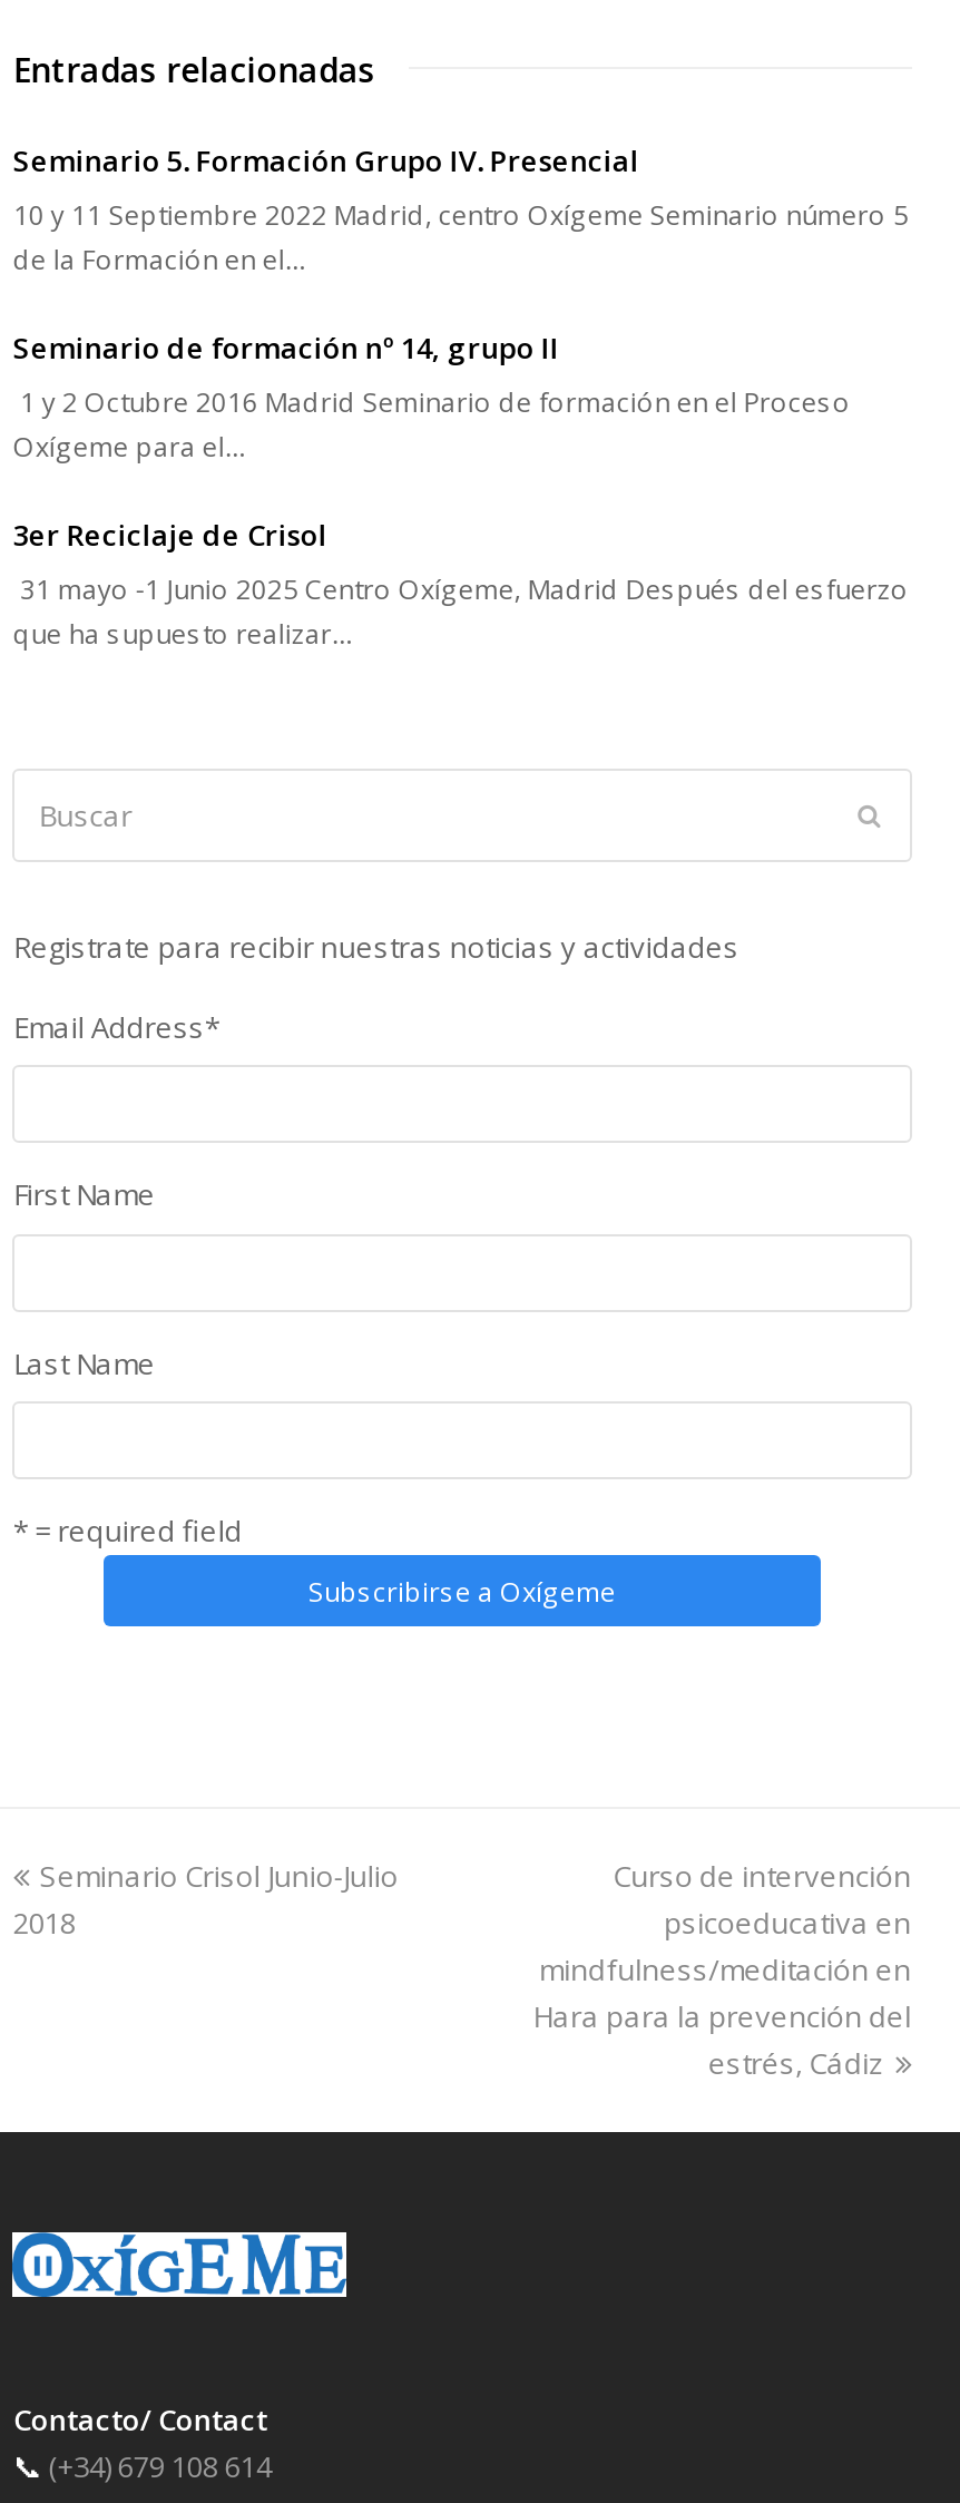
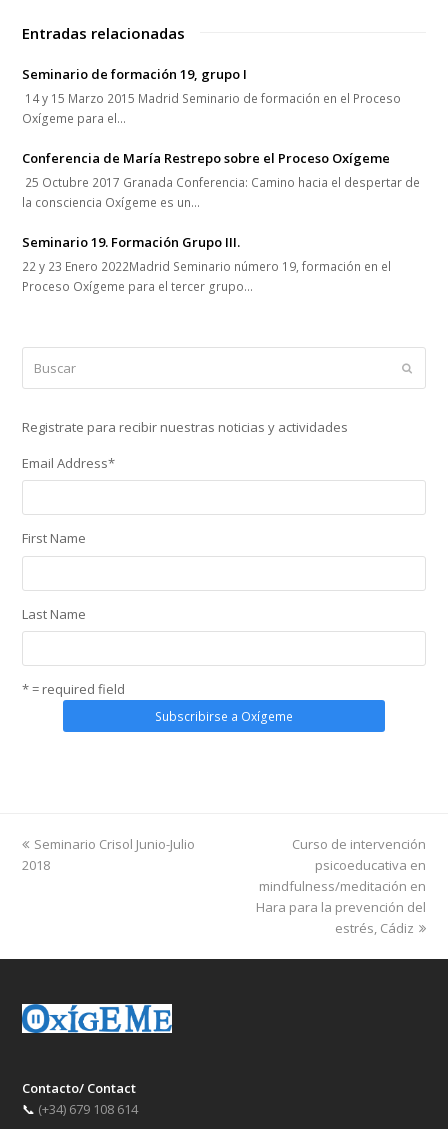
[13,141,909,422] Seminario 5. Formación Grupo IV. Presencial | 10 y 11 Septiembre 2022 Madrid, centro Oxígeme Seminario número 5 | de la Formación en el… | Seminario de formación nº 14, grupo II | 1 y 2 Octubre 2016 Madrid Seminario de formación en el Proceso -> [22,65,401,107] Seminario de formación 19, grupo I | 14 y 15 Marzo 2015 Madrid Seminario de formación en el Proceso
moved [13,429,245,467] -> [22,110,126,127]: Oxígeme para el…
[13,516,909,654] 3er Reciclaje de Crisol | 31 mayo -1 Junio 2025 Centro Oxígeme, Madrid Después del esfuerzo | que ha supuesto realizar… -> [22,149,420,295] Conferencia de María Restrepo sobre el Proceso Oxígeme | 25 Octubre 2017 Granada Conferencia: Camino hacia el despertar de | la consciencia Oxígeme es un… | Seminario 19. Formación Grupo III. | 22 y 23 Enero 2022Madrid Seminario número 19, formación en el | Proceso Oxígeme para el tercer grupo…

